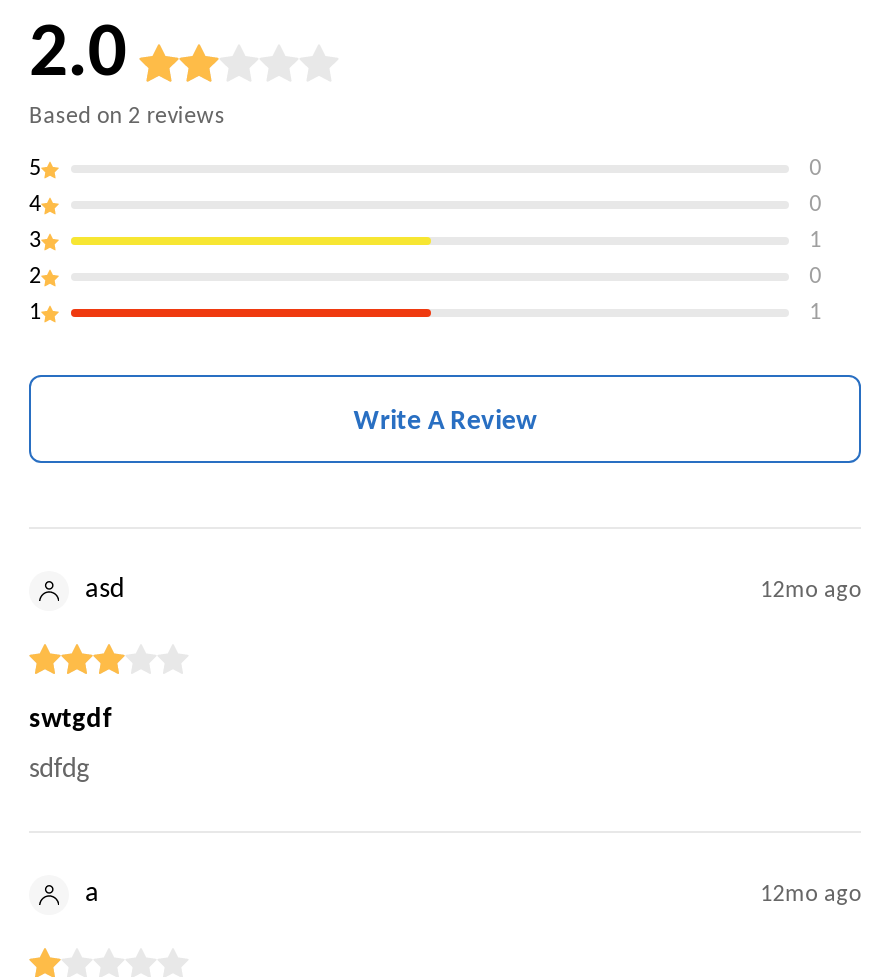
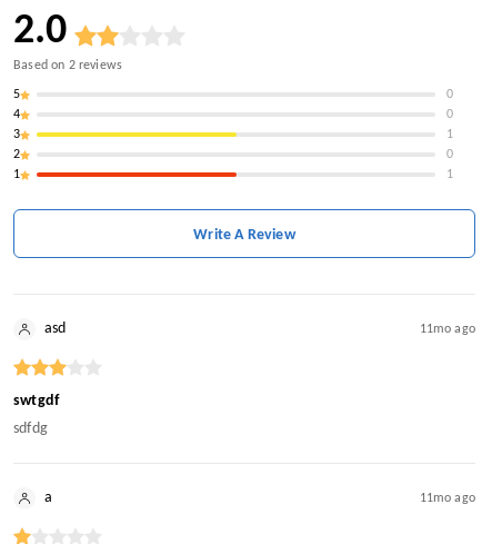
[760,578,861,602] 12mo ago -> [419,322,475,335] 11mo ago
[760,882,861,906] 12mo ago -> [419,491,475,505] 11mo ago

